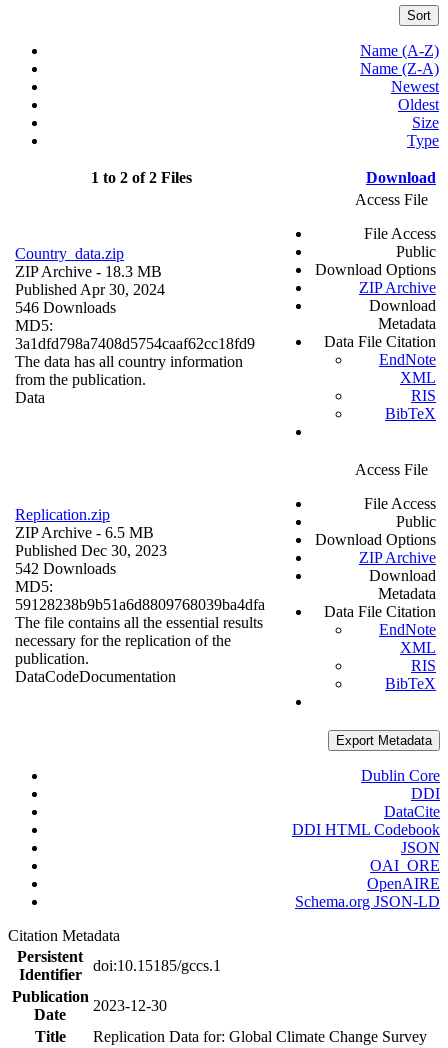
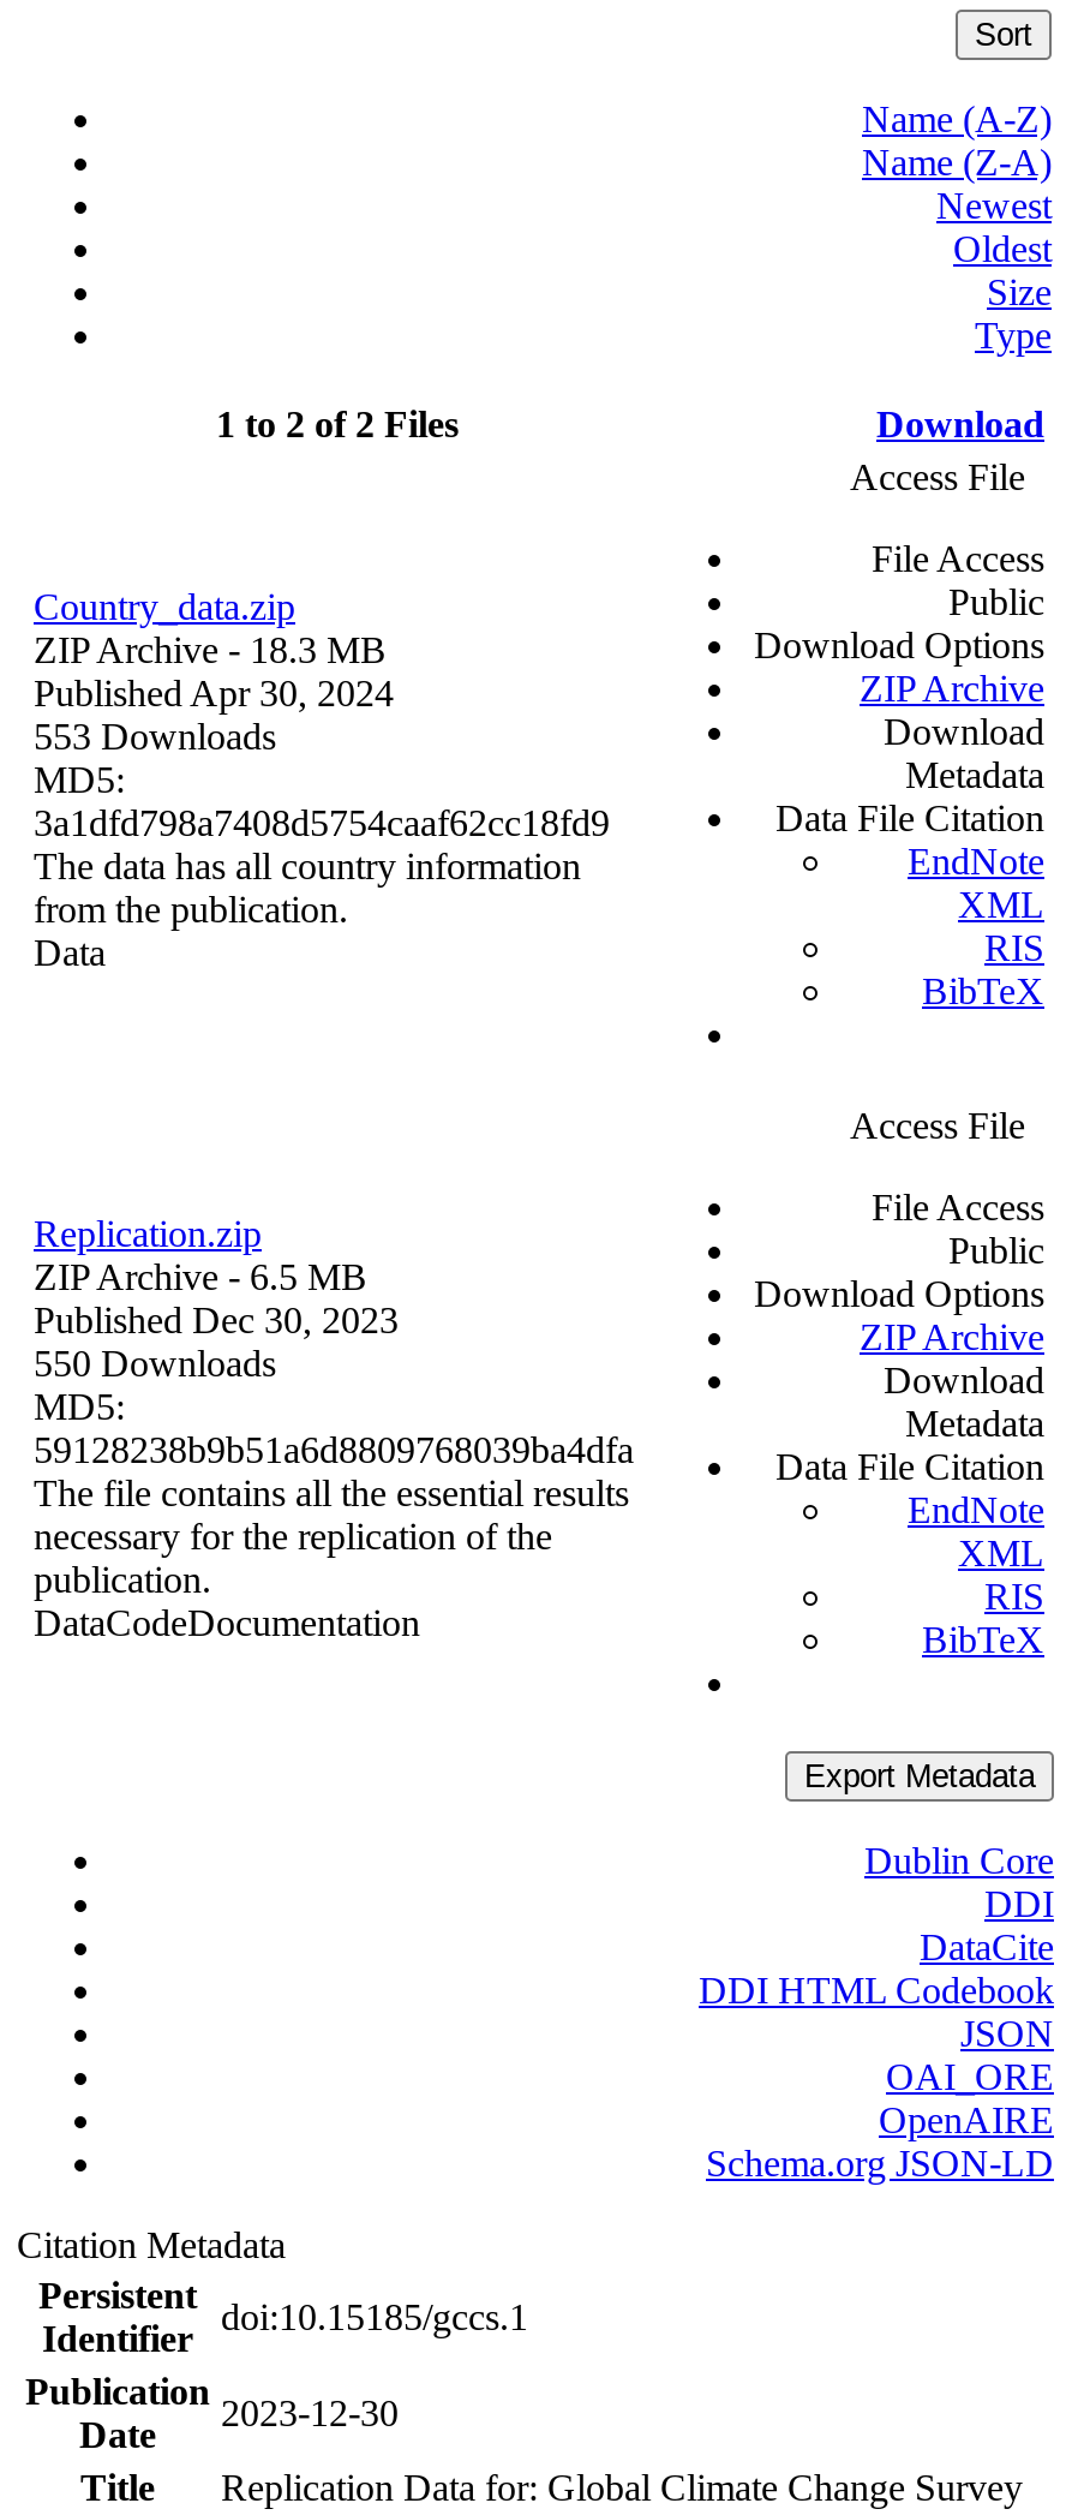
[15,299,116,316] 546 Downloads -> [34,717,276,757] 553 Downloads
[15,560,116,577] 542 Downloads -> [34,1343,276,1384] 550 Downloads

